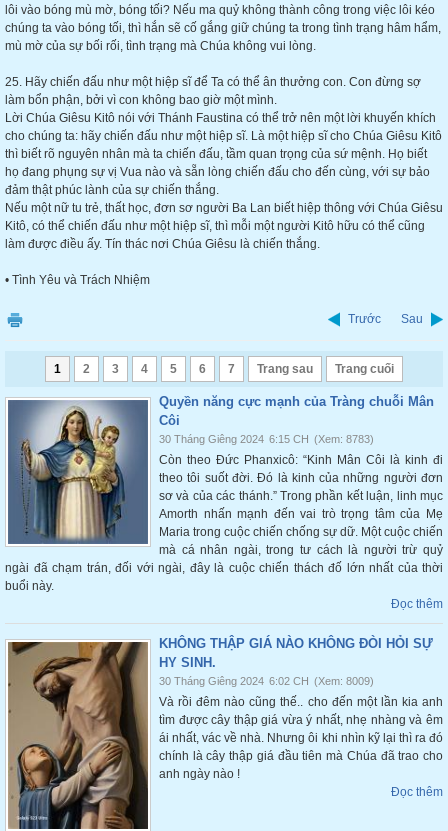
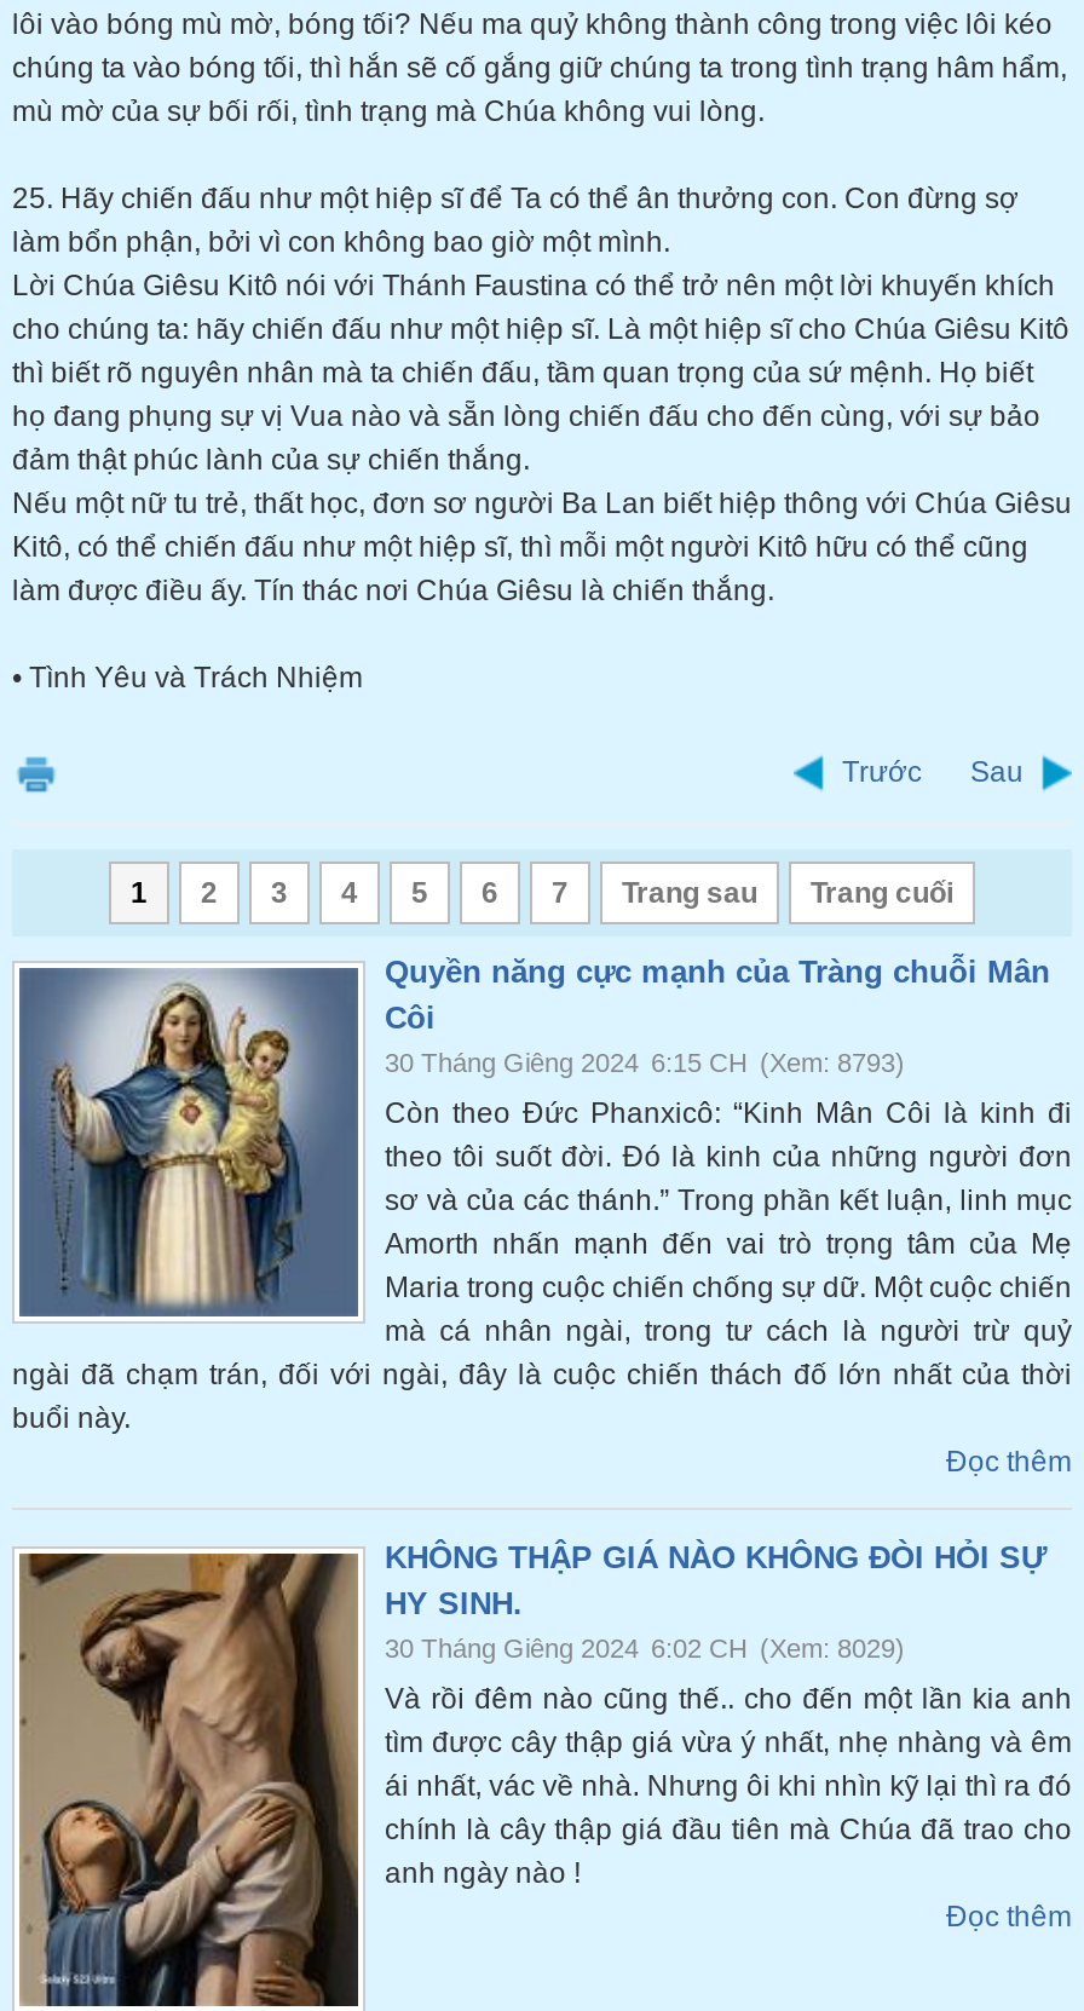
[159,433,374,445] 30 Tháng Giêng 2024 6:15 CH (Xem: 8783) -> [385,1048,905,1077] 30 Tháng Giêng 2024 6:15 CH (Xem: 8793)
[159,675,374,687] 30 Tháng Giêng 2024 6:02 CH (Xem: 8009) -> [385,1633,905,1663] 30 Tháng Giêng 2024 6:02 CH (Xem: 8029)

